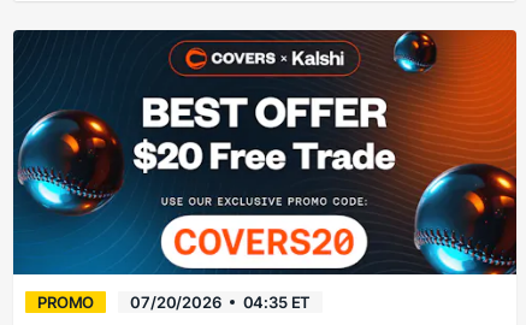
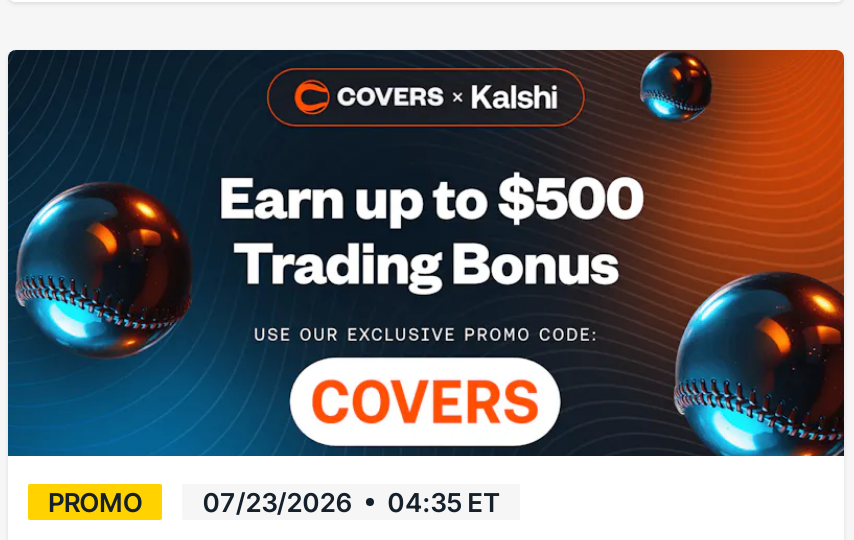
[132,96,396,177] [image] -> [208,162,646,296] [image]
[37,214,368,312] [image] | PROMO 07/20/2026 04:35 ET -> [48,356,596,518] [image] | PROMO 07/23/2026 04:35 ET

